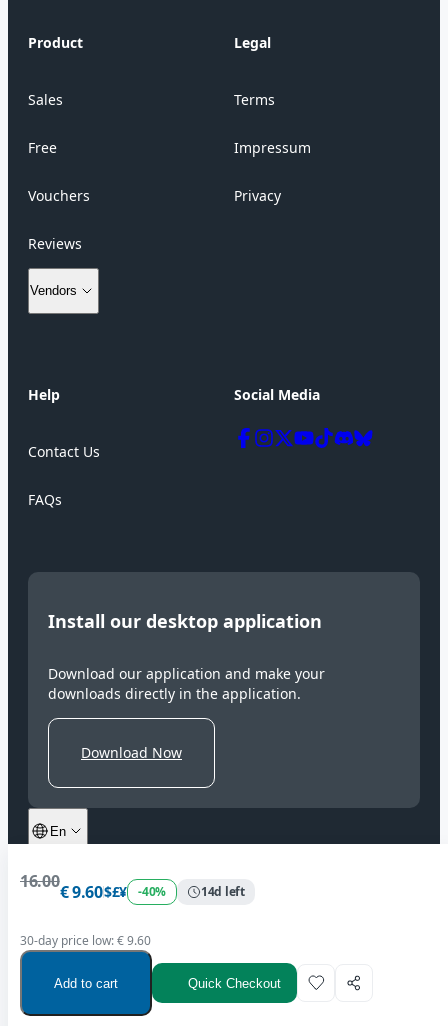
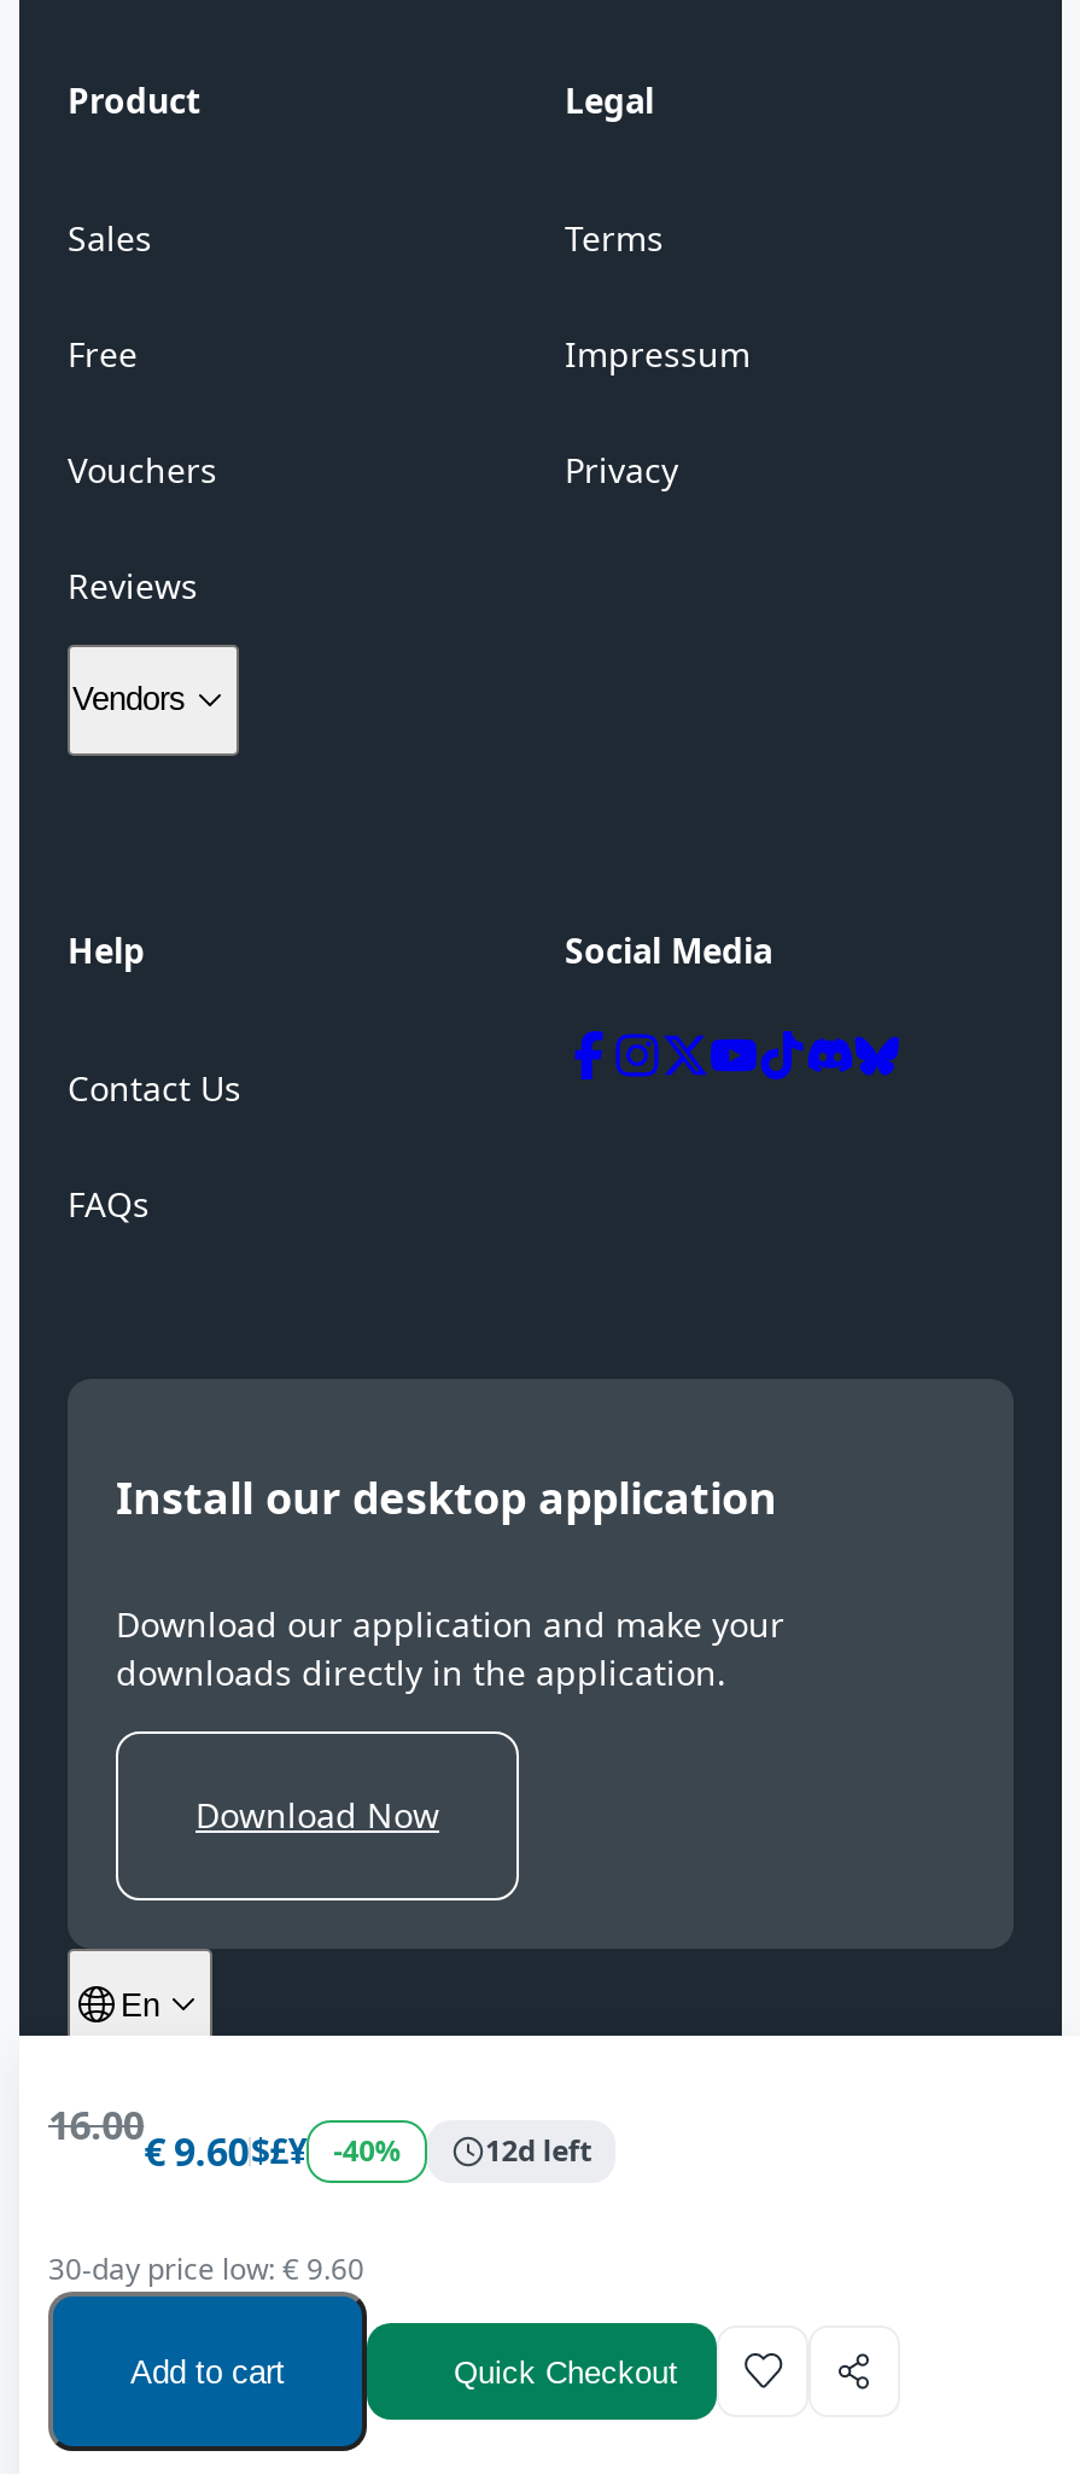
[201,883,245,900] 14d left -> [485,2129,591,2170] 12d left

